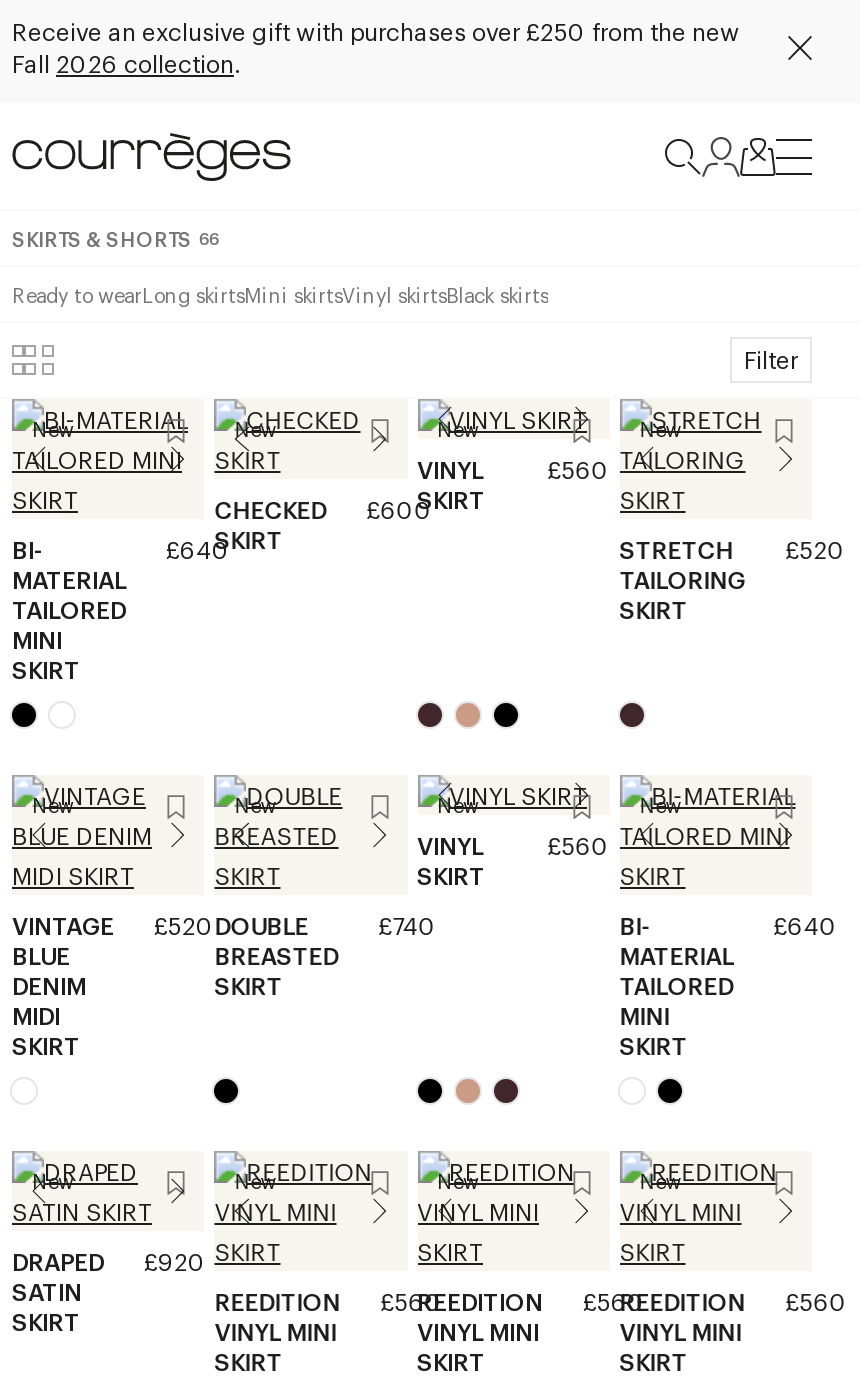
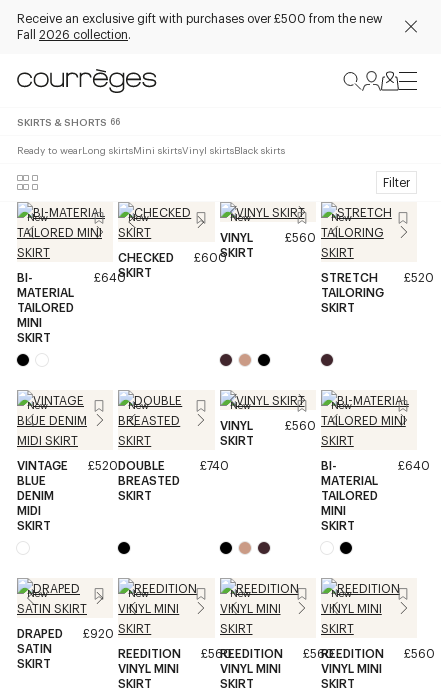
[12,14,740,46] Receive an exclusive gift with purchases over £250 from the new -> [17,9,383,25] Receive an exclusive gift with purchases over £500 from the new

